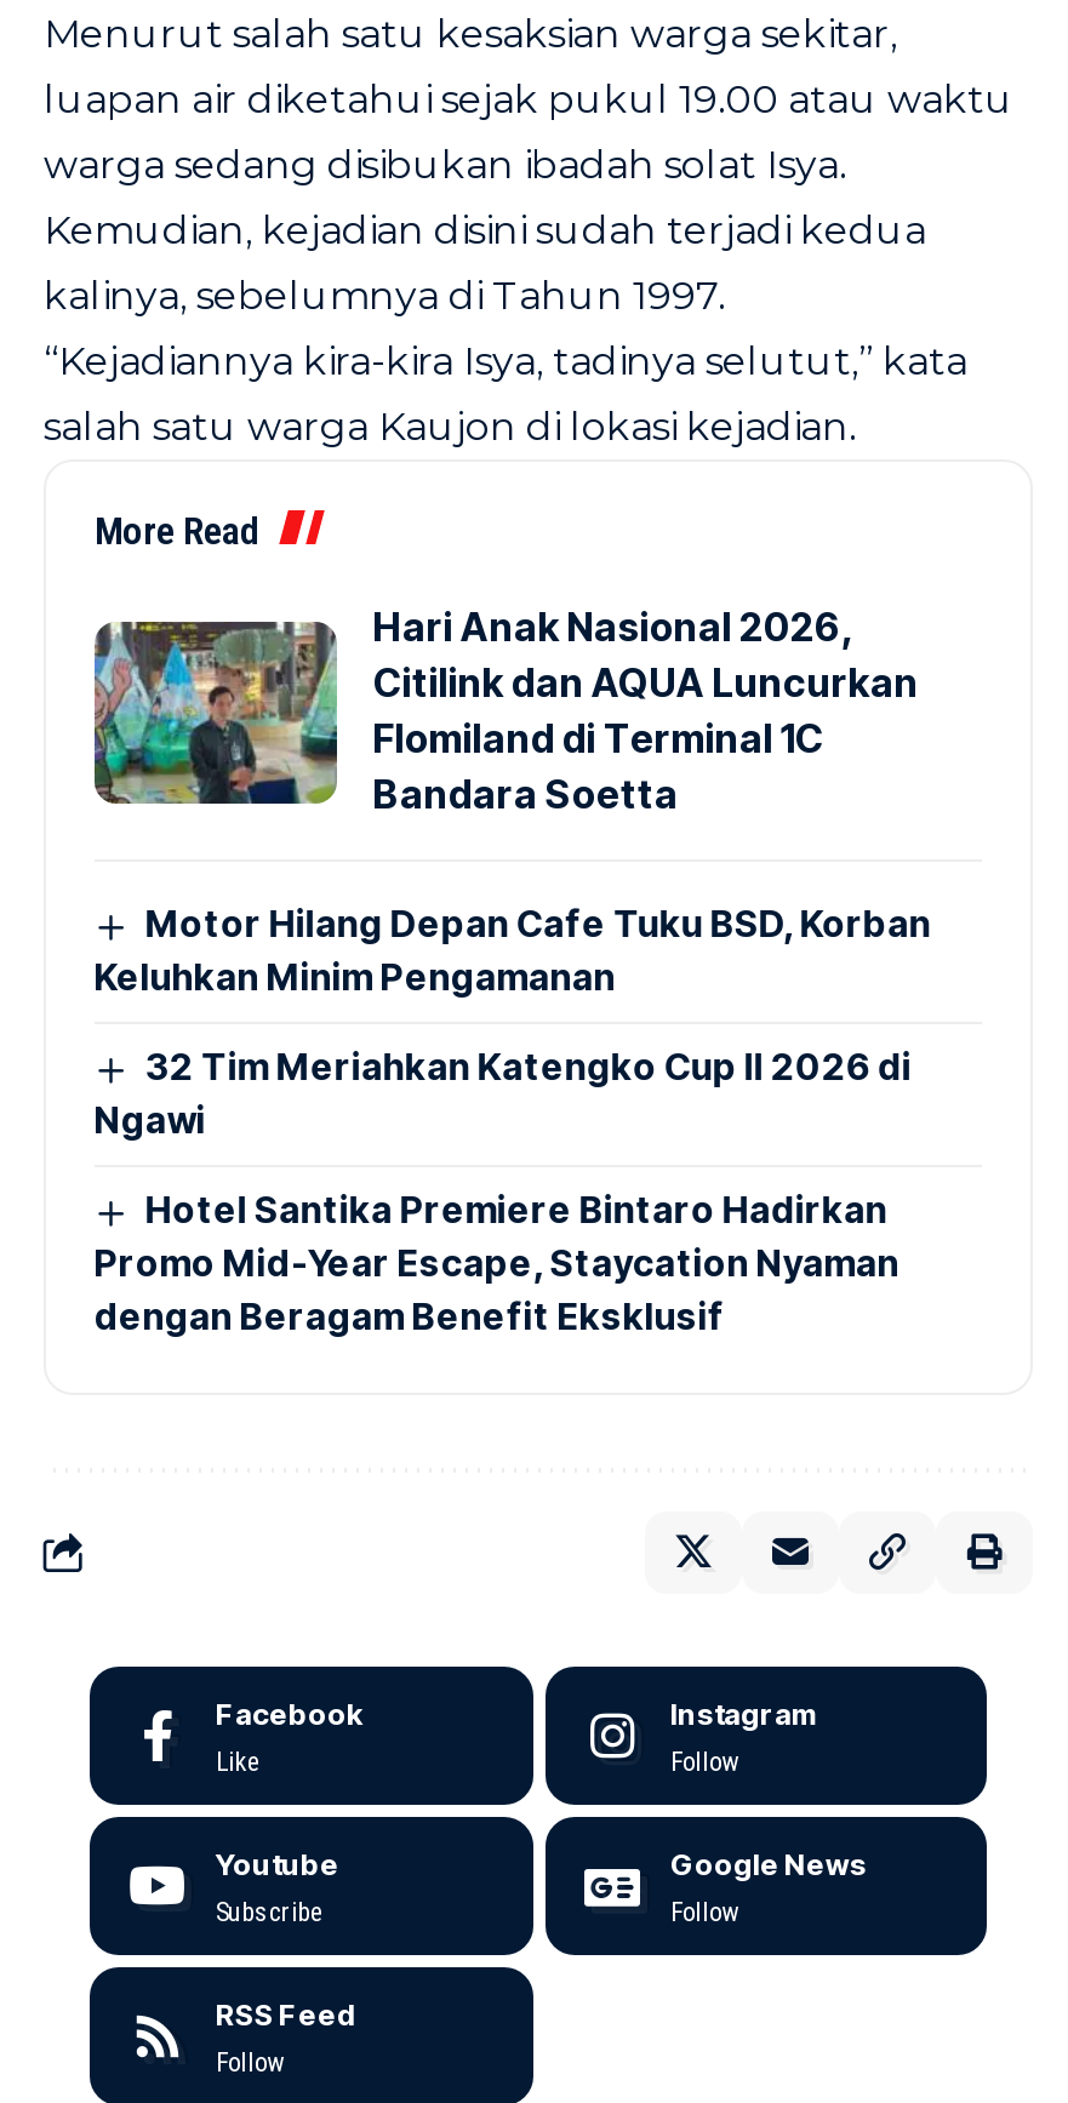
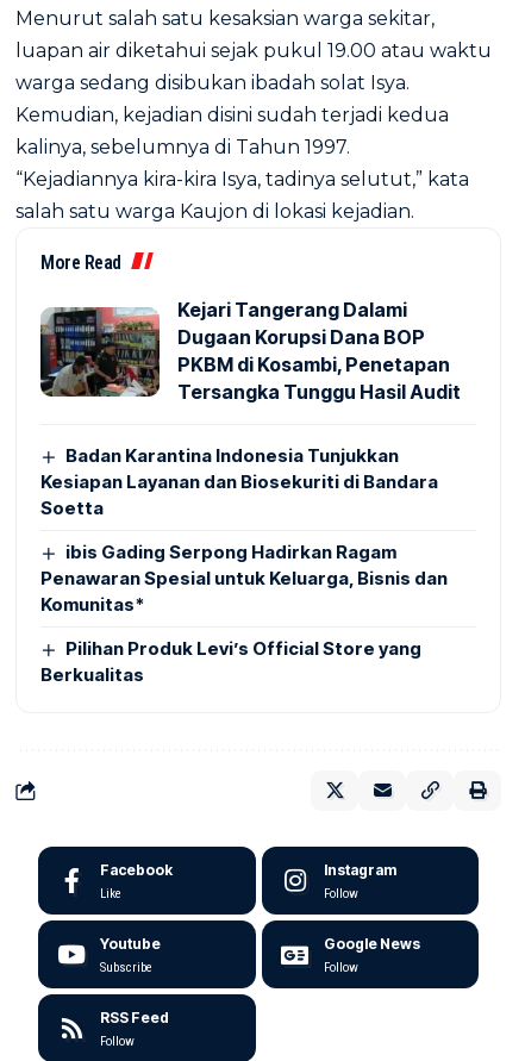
[92,602,919,818] [image] | Hari Anak Nasional 2026, | Citilink dan AQUA Luncurkan | Flomiland di Terminal 1C | Bandara Soetta -> [39,298,461,404] [image] | Kejari Tangerang Dalami | Dugaan Korupsi Dana BOP | PKBM di Kosambi, Penetapan | Tersangka Tunggu Hasil Audit
[95,901,931,1000] Motor Hilang Depan Cafe Tuku BSD, Korban | Keluhkan Minim Pengamanan -> [40,444,438,519] Badan Karantina Indonesia Tunjukkan | Kesiapan Layanan dan Biosekuriti di Bandara | Soetta
[95,1044,912,1143] 32 Tim Meriahkan Katengko Cup II 2026 di | Ngawi -> [40,541,448,616] ibis Gading Serpong Hadirkan Ragam | Penawaran Spesial untuk Keluarga, Bisnis dan | Komunitas*
[95,1187,899,1339] Hotel Santika Premiere Bintaro Hadirkan | Promo Mid-Year Escape, Staycation Nyaman | dengan Beragam Benefit Eksklusif -> [40,637,422,686] Pilihan Produk Levi’s Official Store yang | Berkualitas

